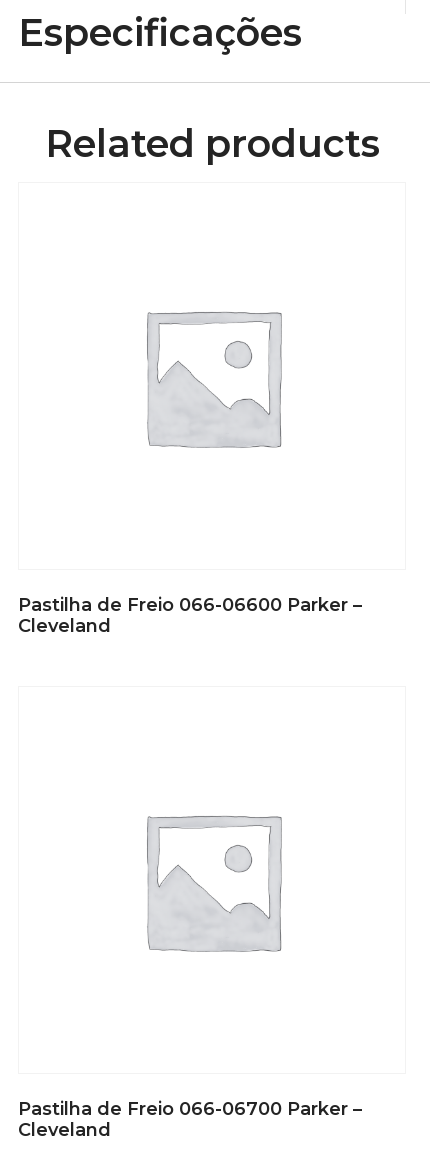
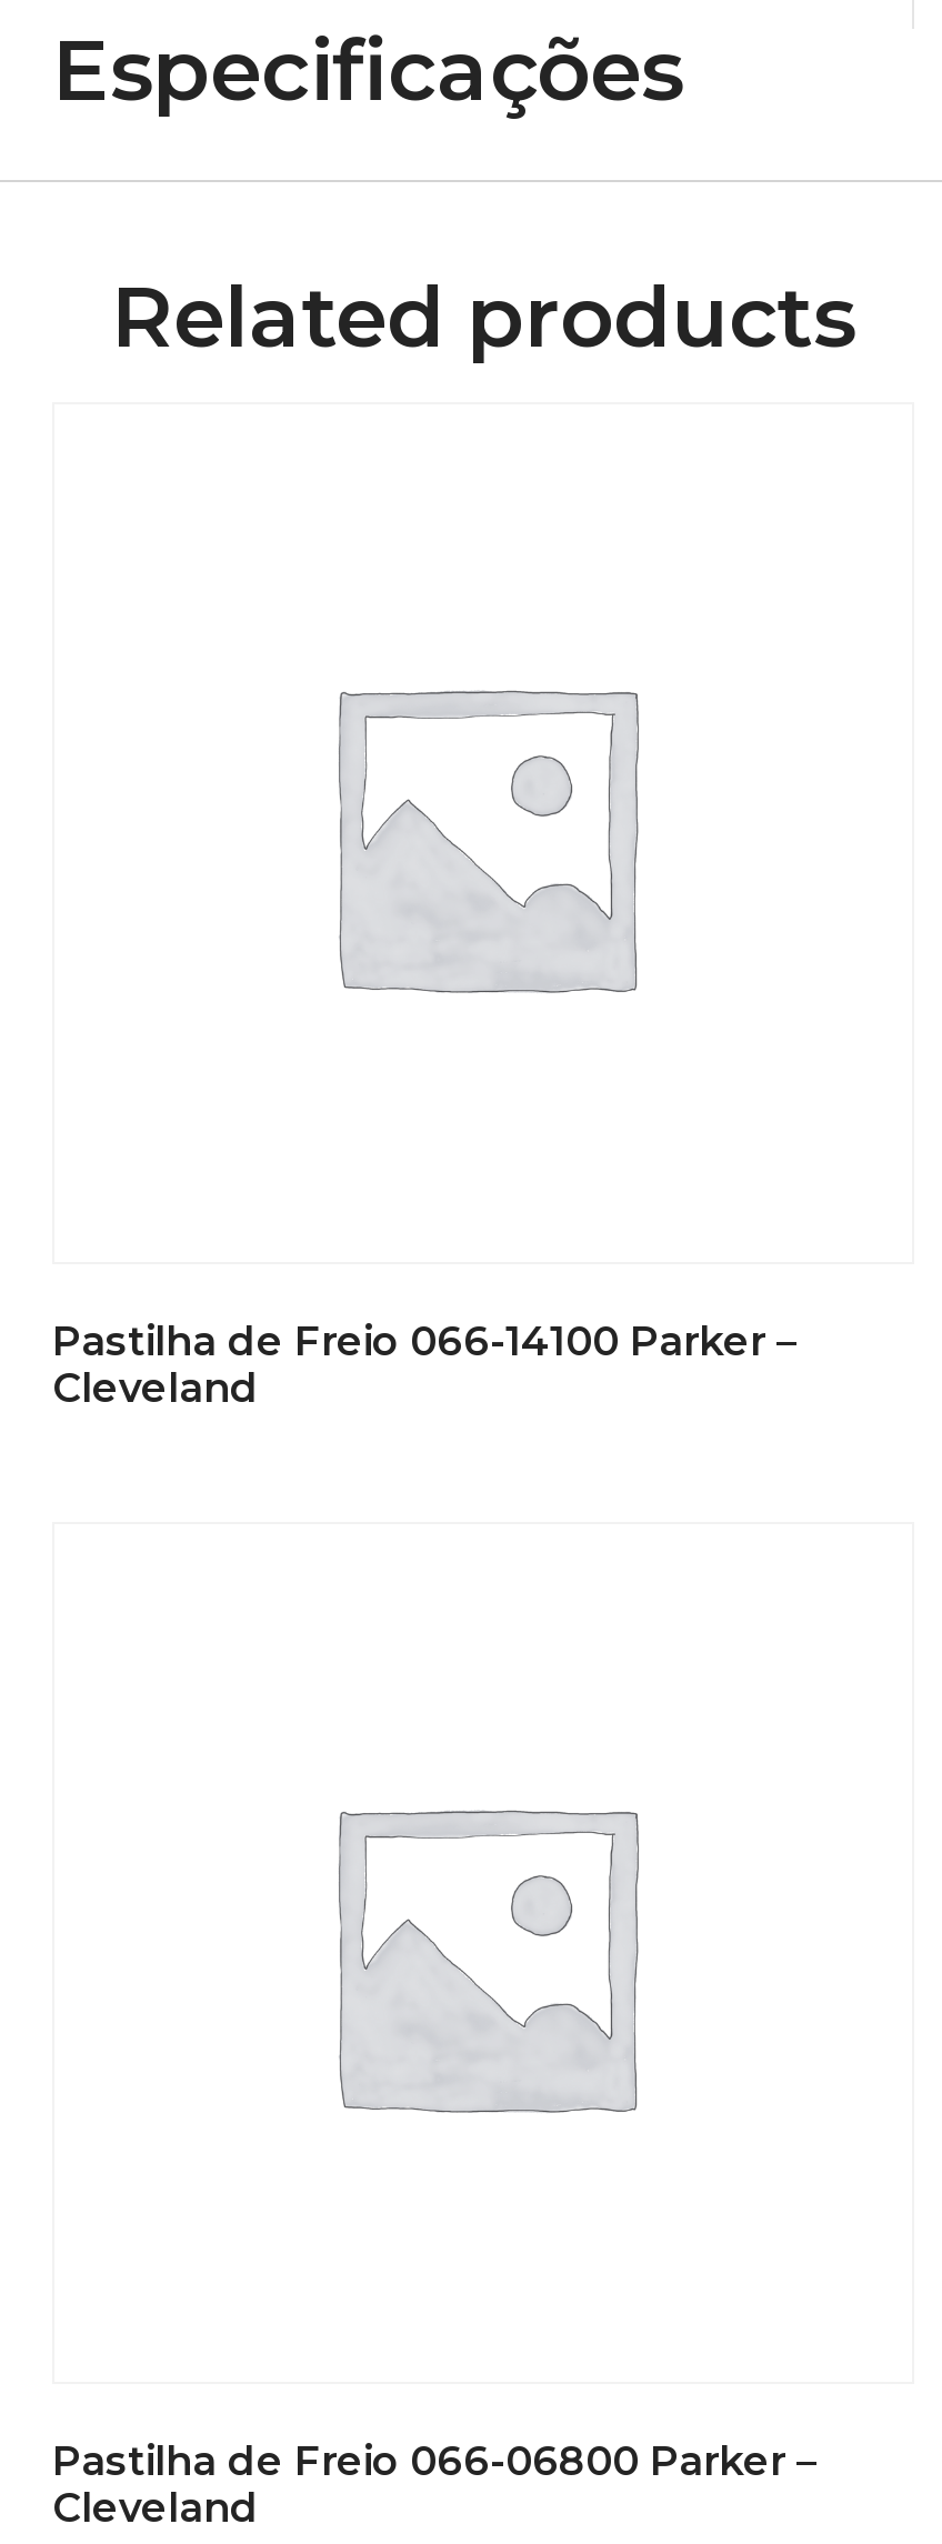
[18,594,362,616] Pastilha de Freio 066-06600 Parker – -> [52,1317,796,1366] Pastilha de Freio 066-14100 Parker –
[18,1098,362,1120] Pastilha de Freio 066-06700 Parker – -> [52,2437,816,2486] Pastilha de Freio 066-06800 Parker –

